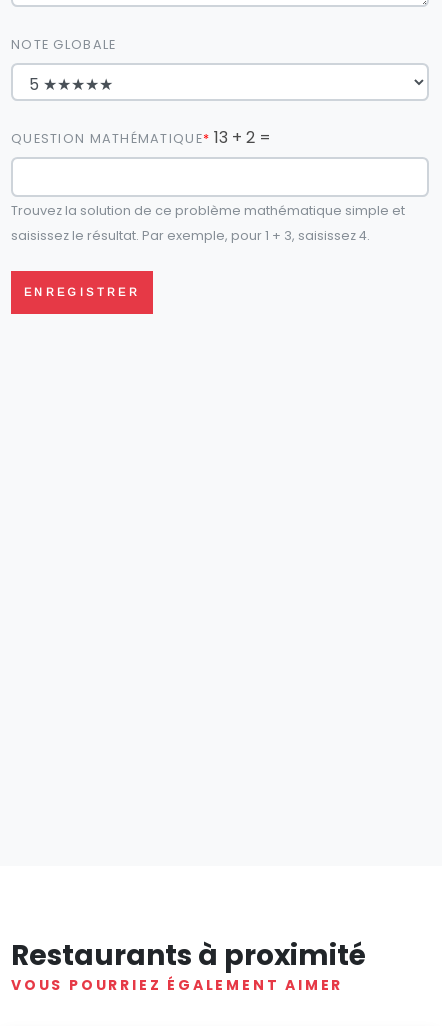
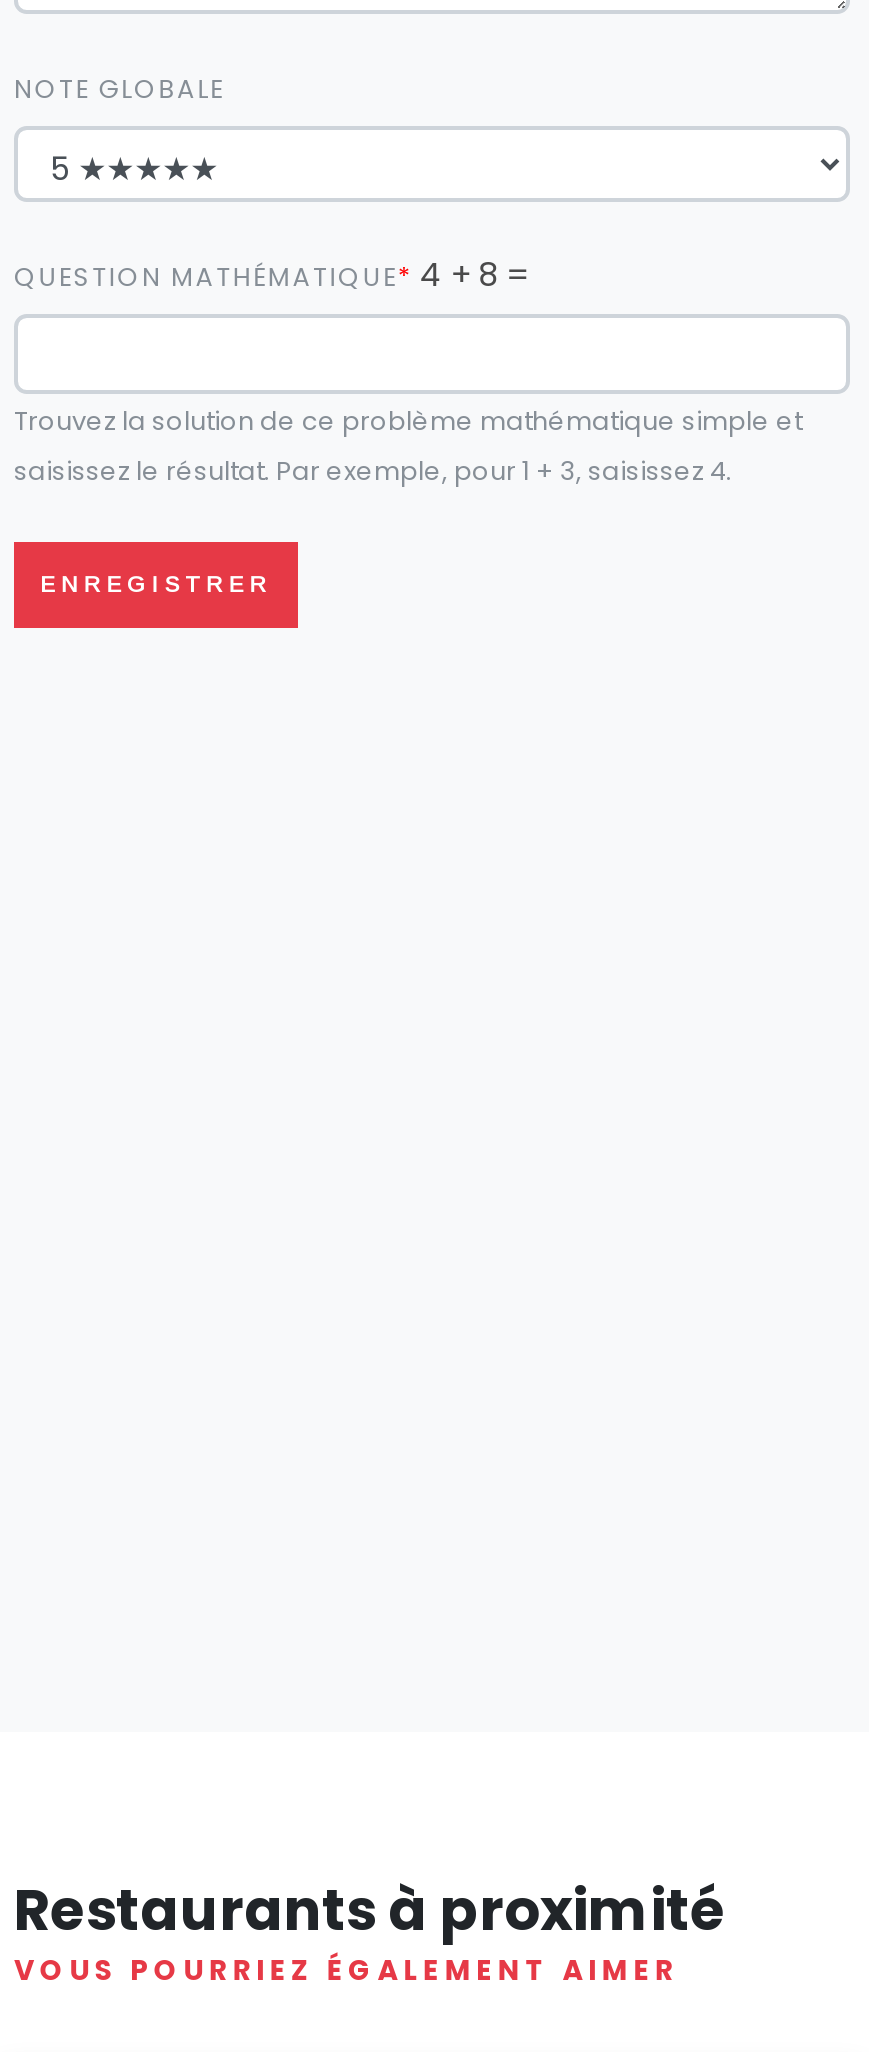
[11,126,271,149] QUESTION MATHÉMATIQUE 13 + 2 = -> [14,252,530,298] QUESTION MATHÉMATIQUE 4 + 8 =

